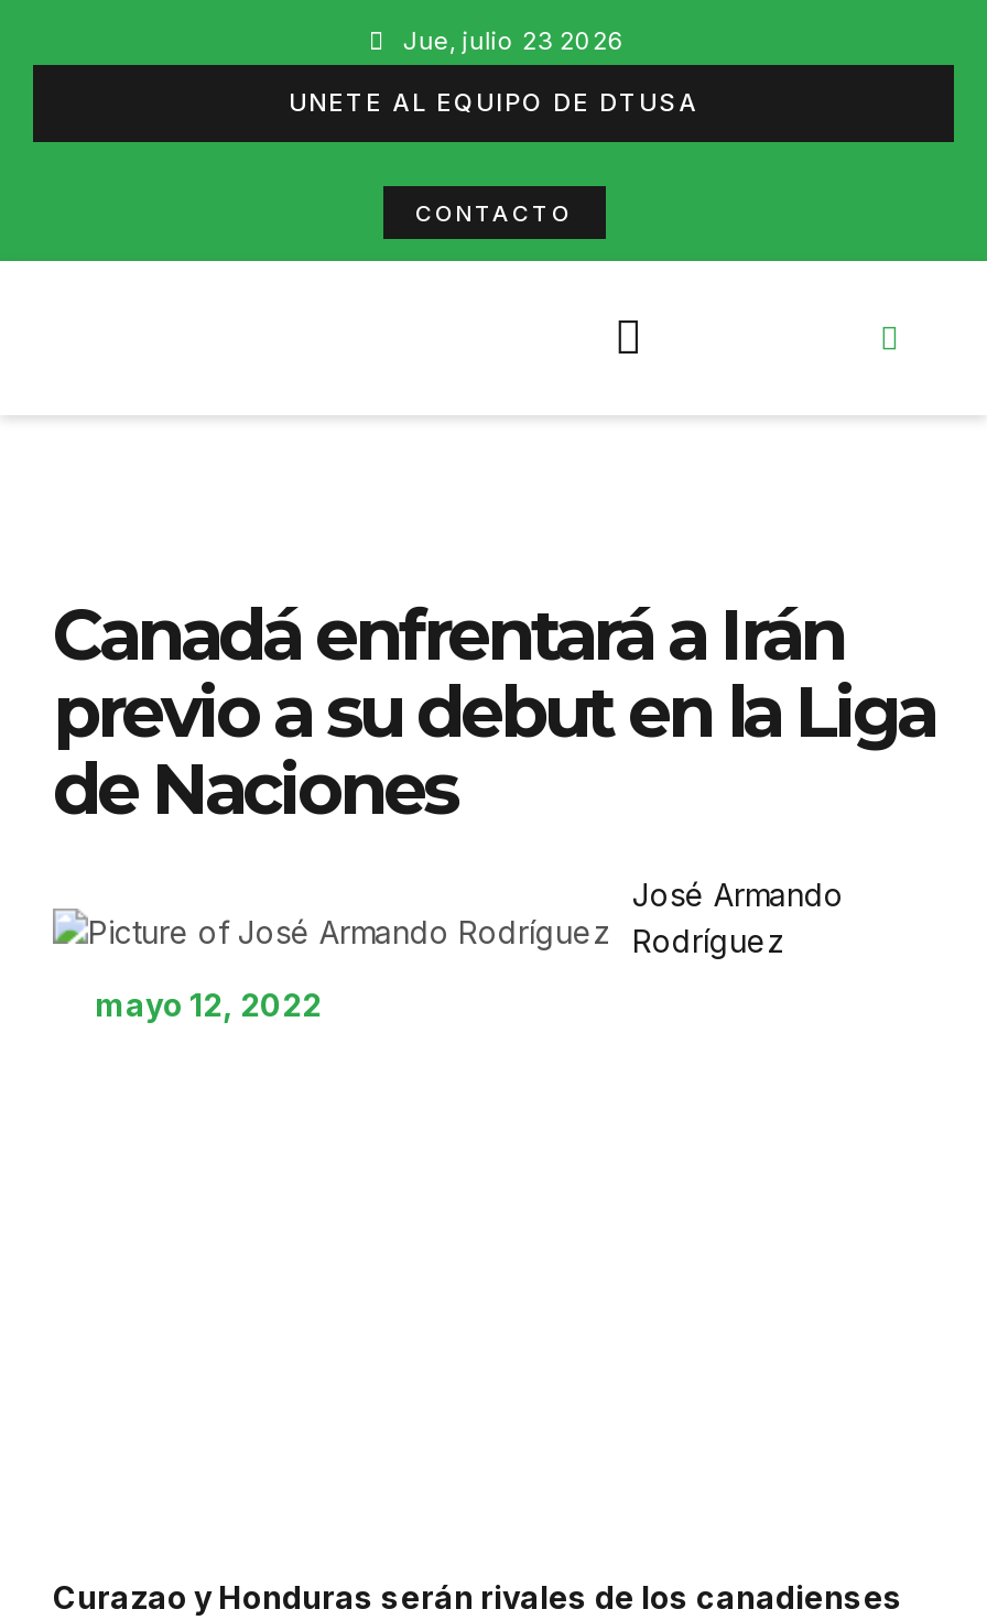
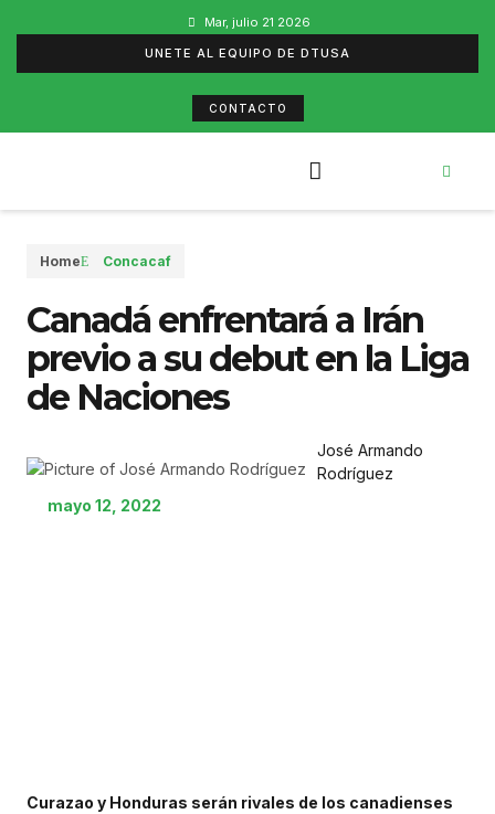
[403,25,625,56] Jue, julio 23 2026 -> [205,14,311,30] Mar, julio 21 2026
none -> [40,253,171,269] Home | Concacaf

